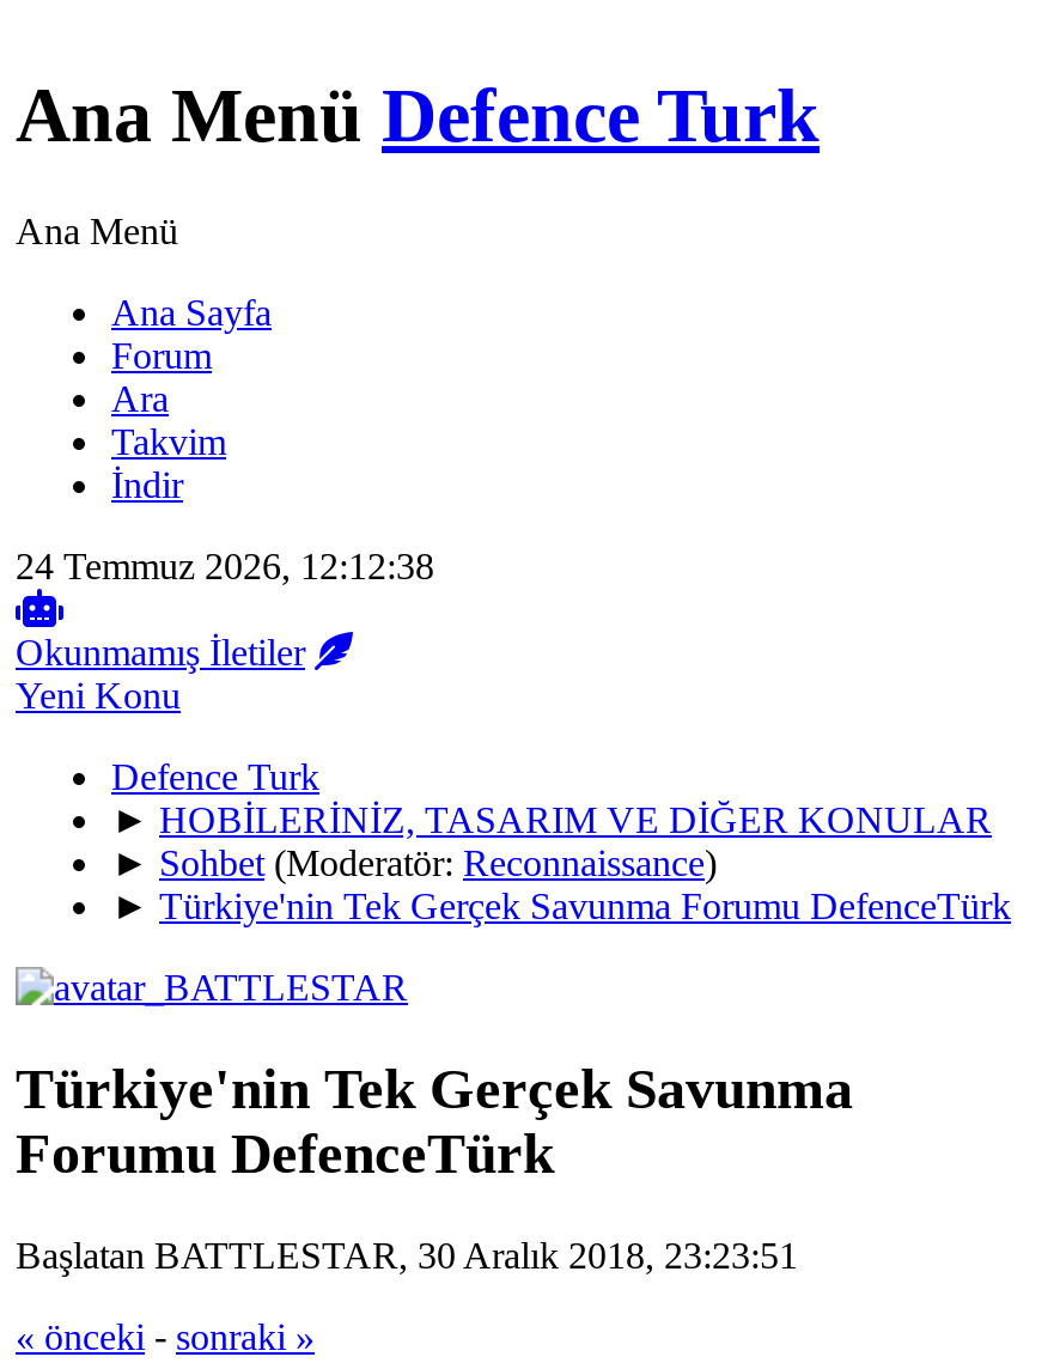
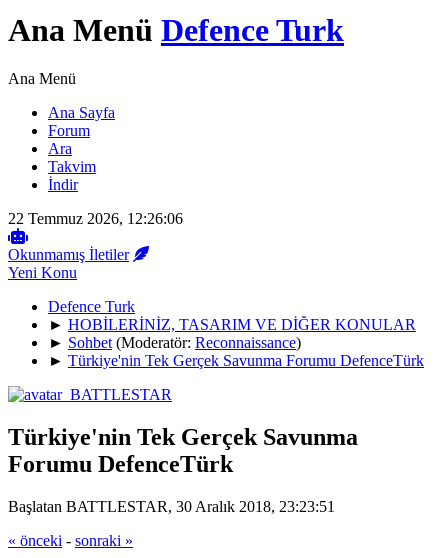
[16,546,434,586] 24 Temmuz 2026, 12:12:38 -> [8,210,183,227] 22 Temmuz 2026, 12:26:06

